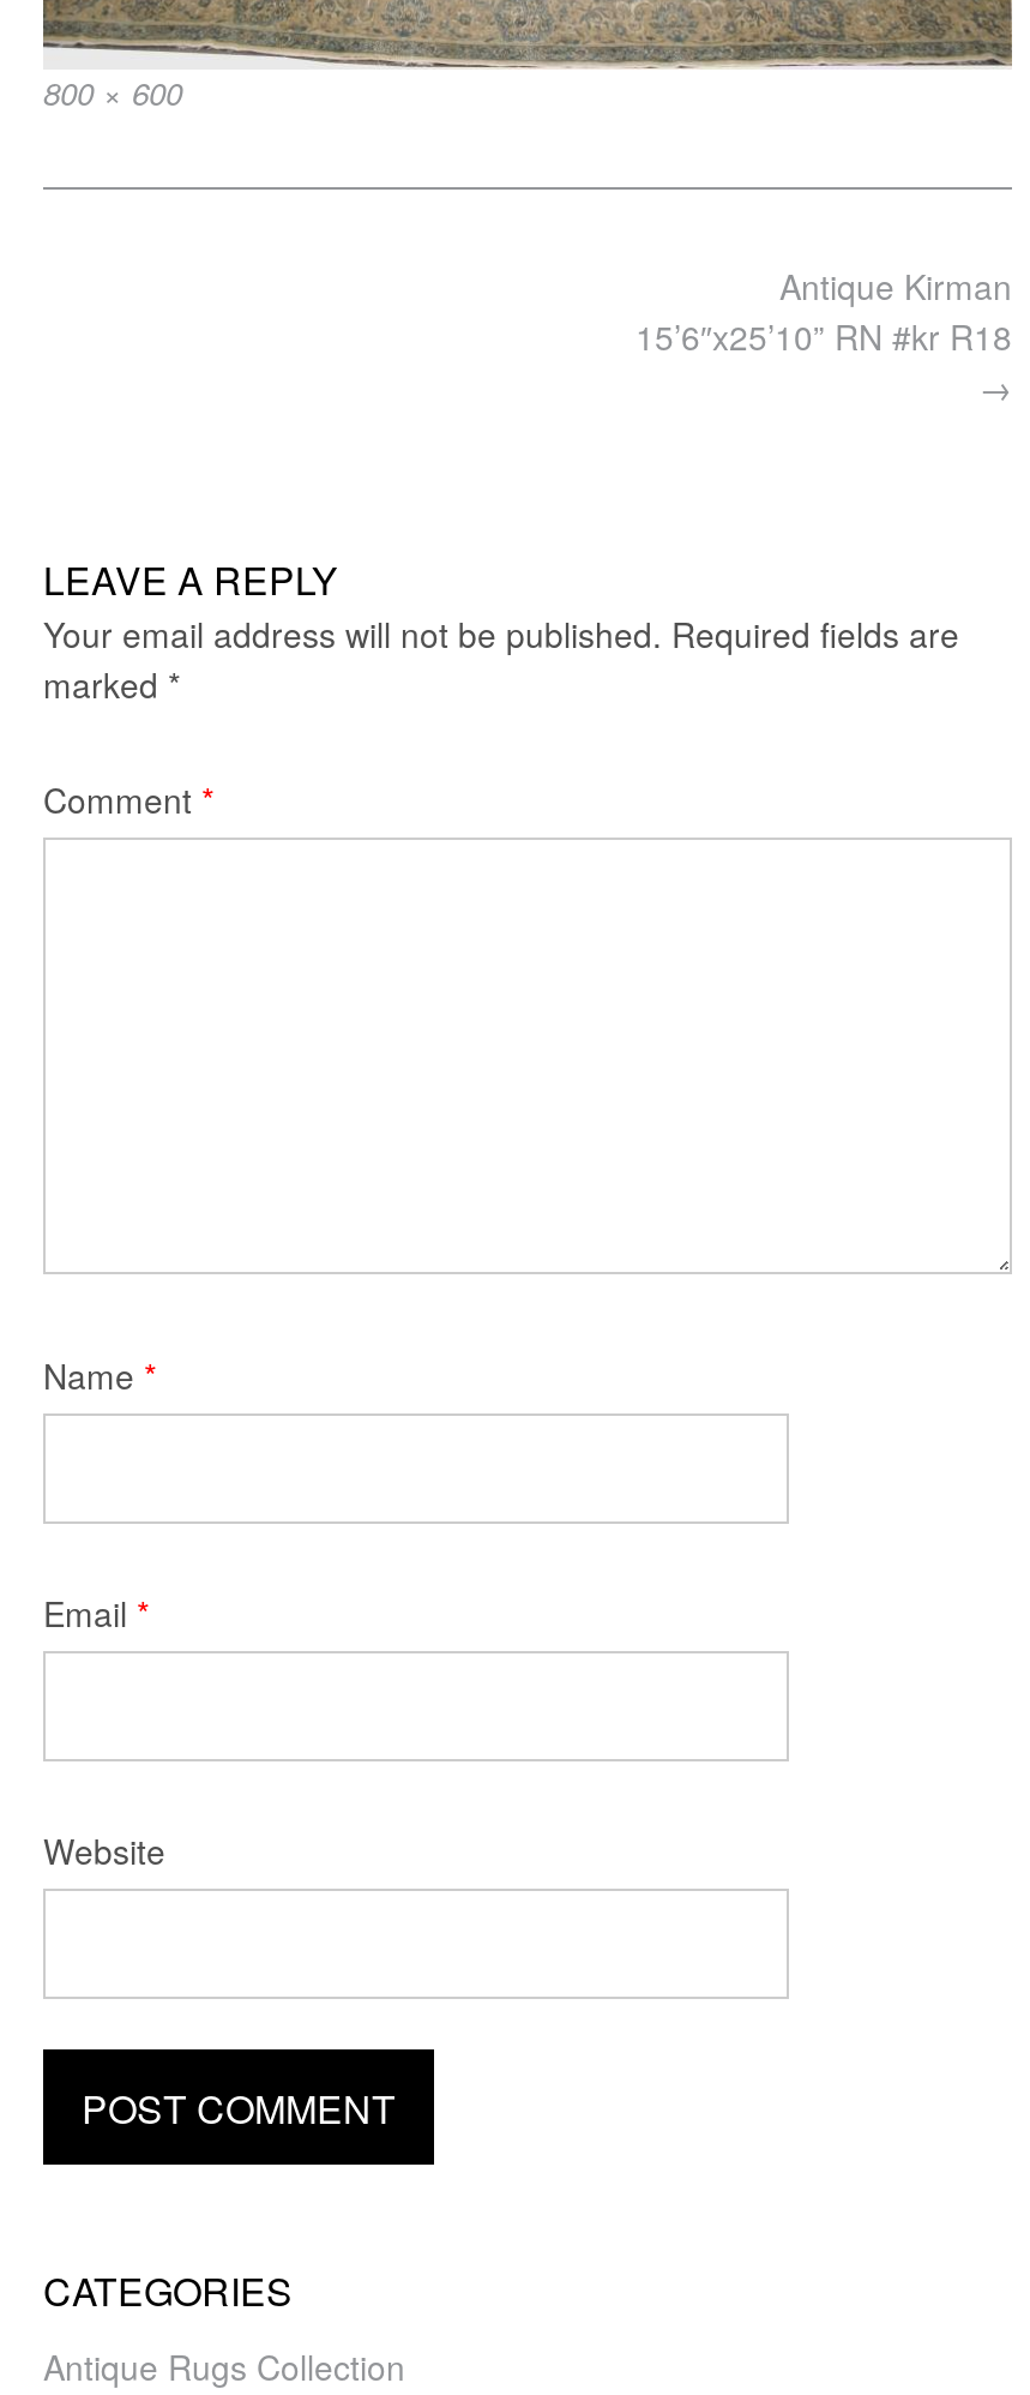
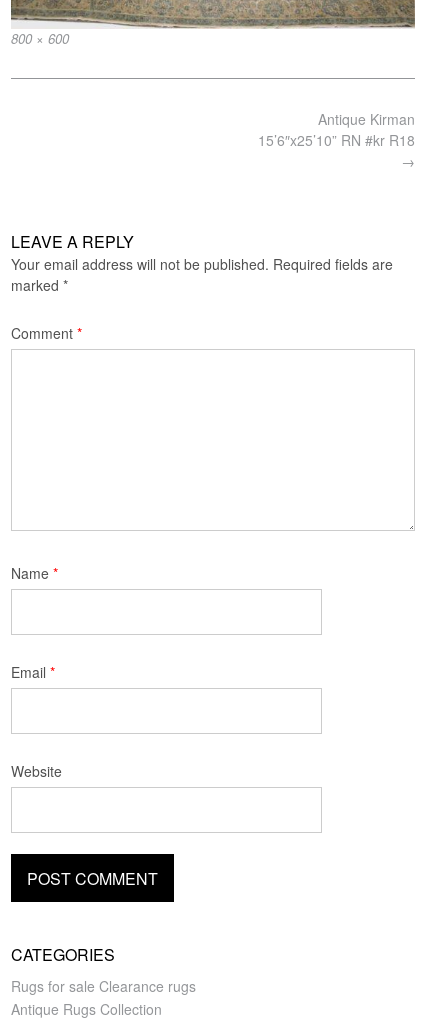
none -> [11,976,196,996] Rugs for sale Clearance rugs

